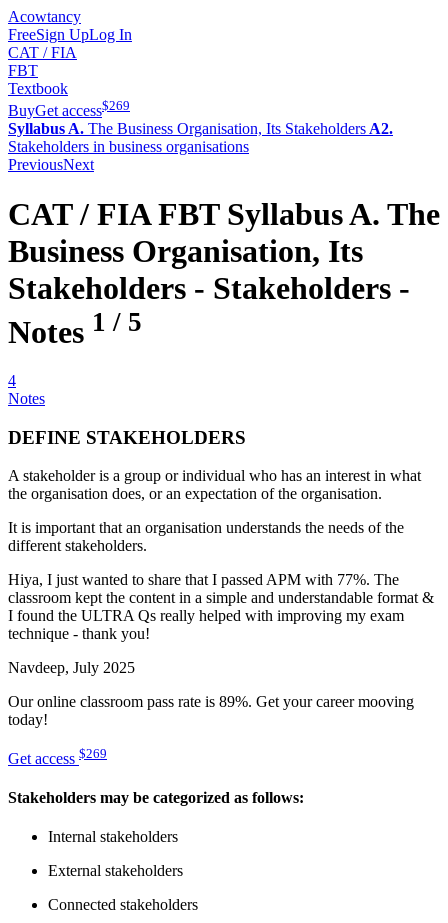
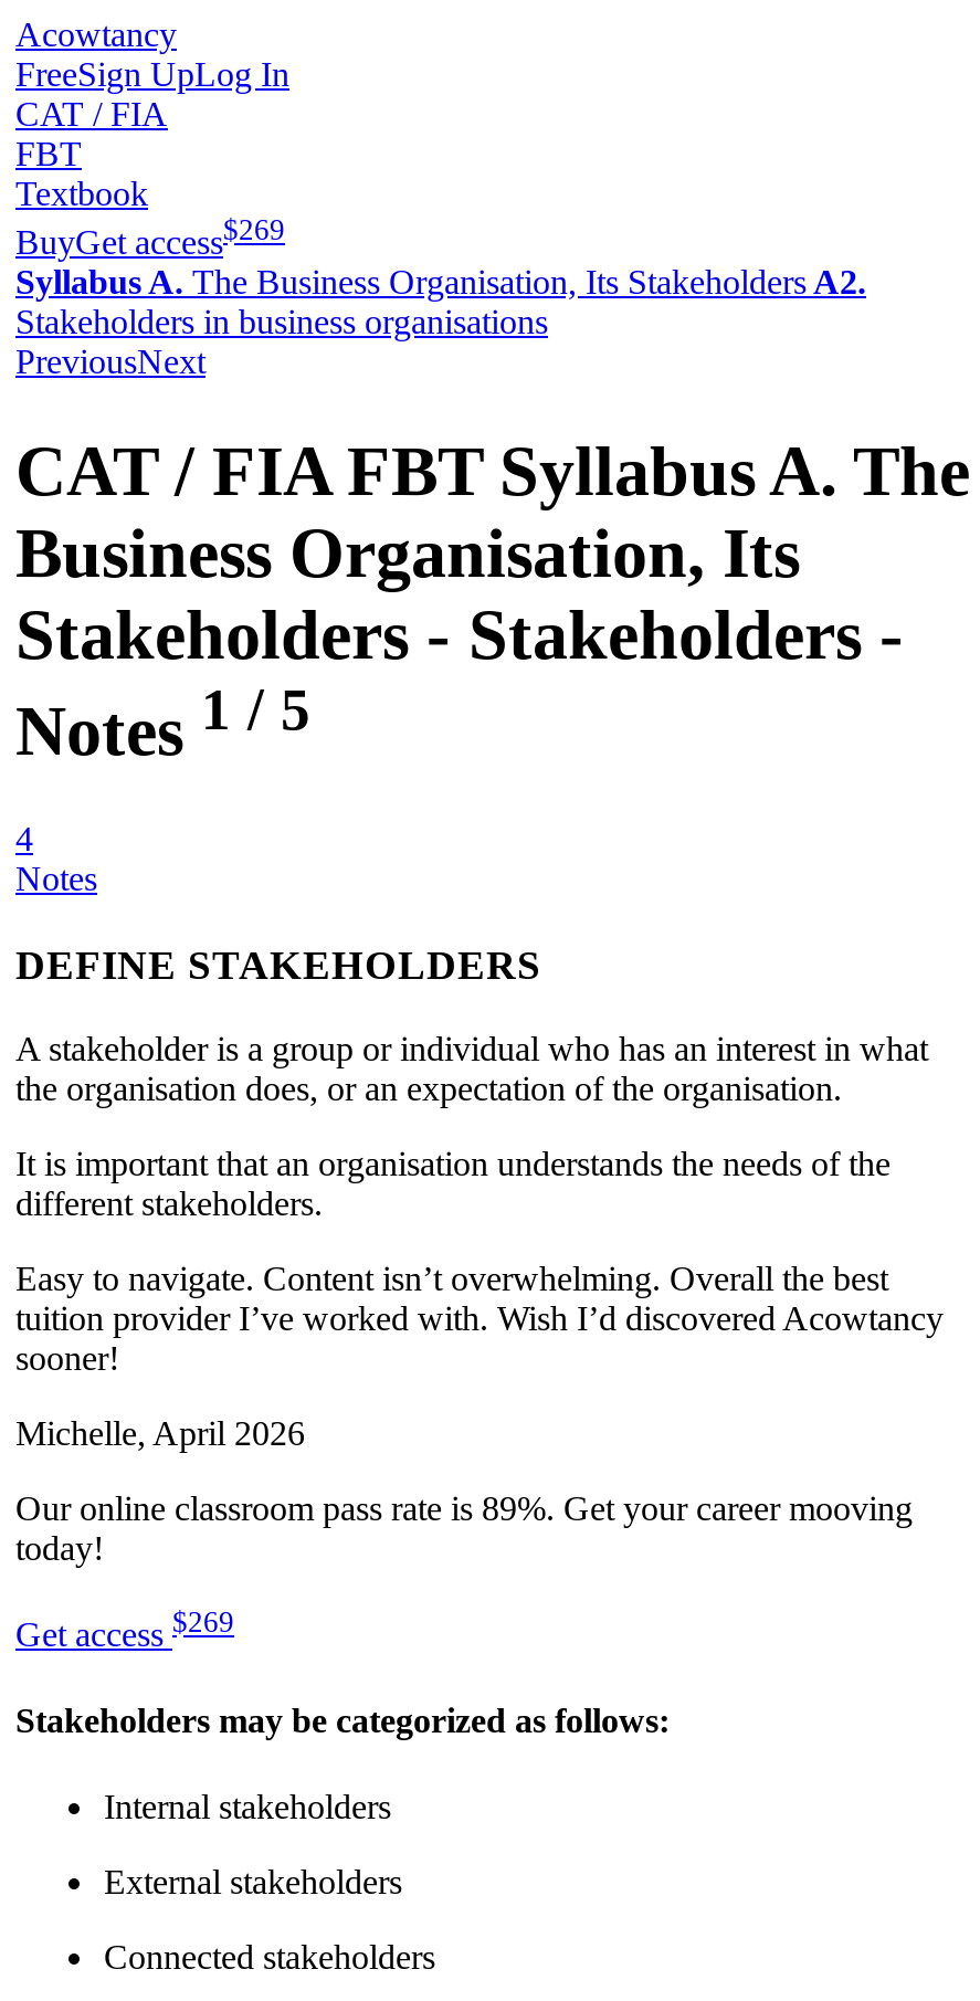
[8,571,434,642] Hiya, I just wanted to share that I passed APM with 77%. The | classroom kept the content in a simple and understandable format & | I found the ULTRA Qs really helped with improving my exam | technique - thank you! -> [15,1260,944,1377] Easy to navigate. Content isn’t overwhelming. Overall the best | tuition provider I’ve worked with. Wish I’d discovered Acowtancy | sooner!
[8,659,135,676] Navdeep, July 2025 -> [15,1415,305,1453] Michelle, April 2026

